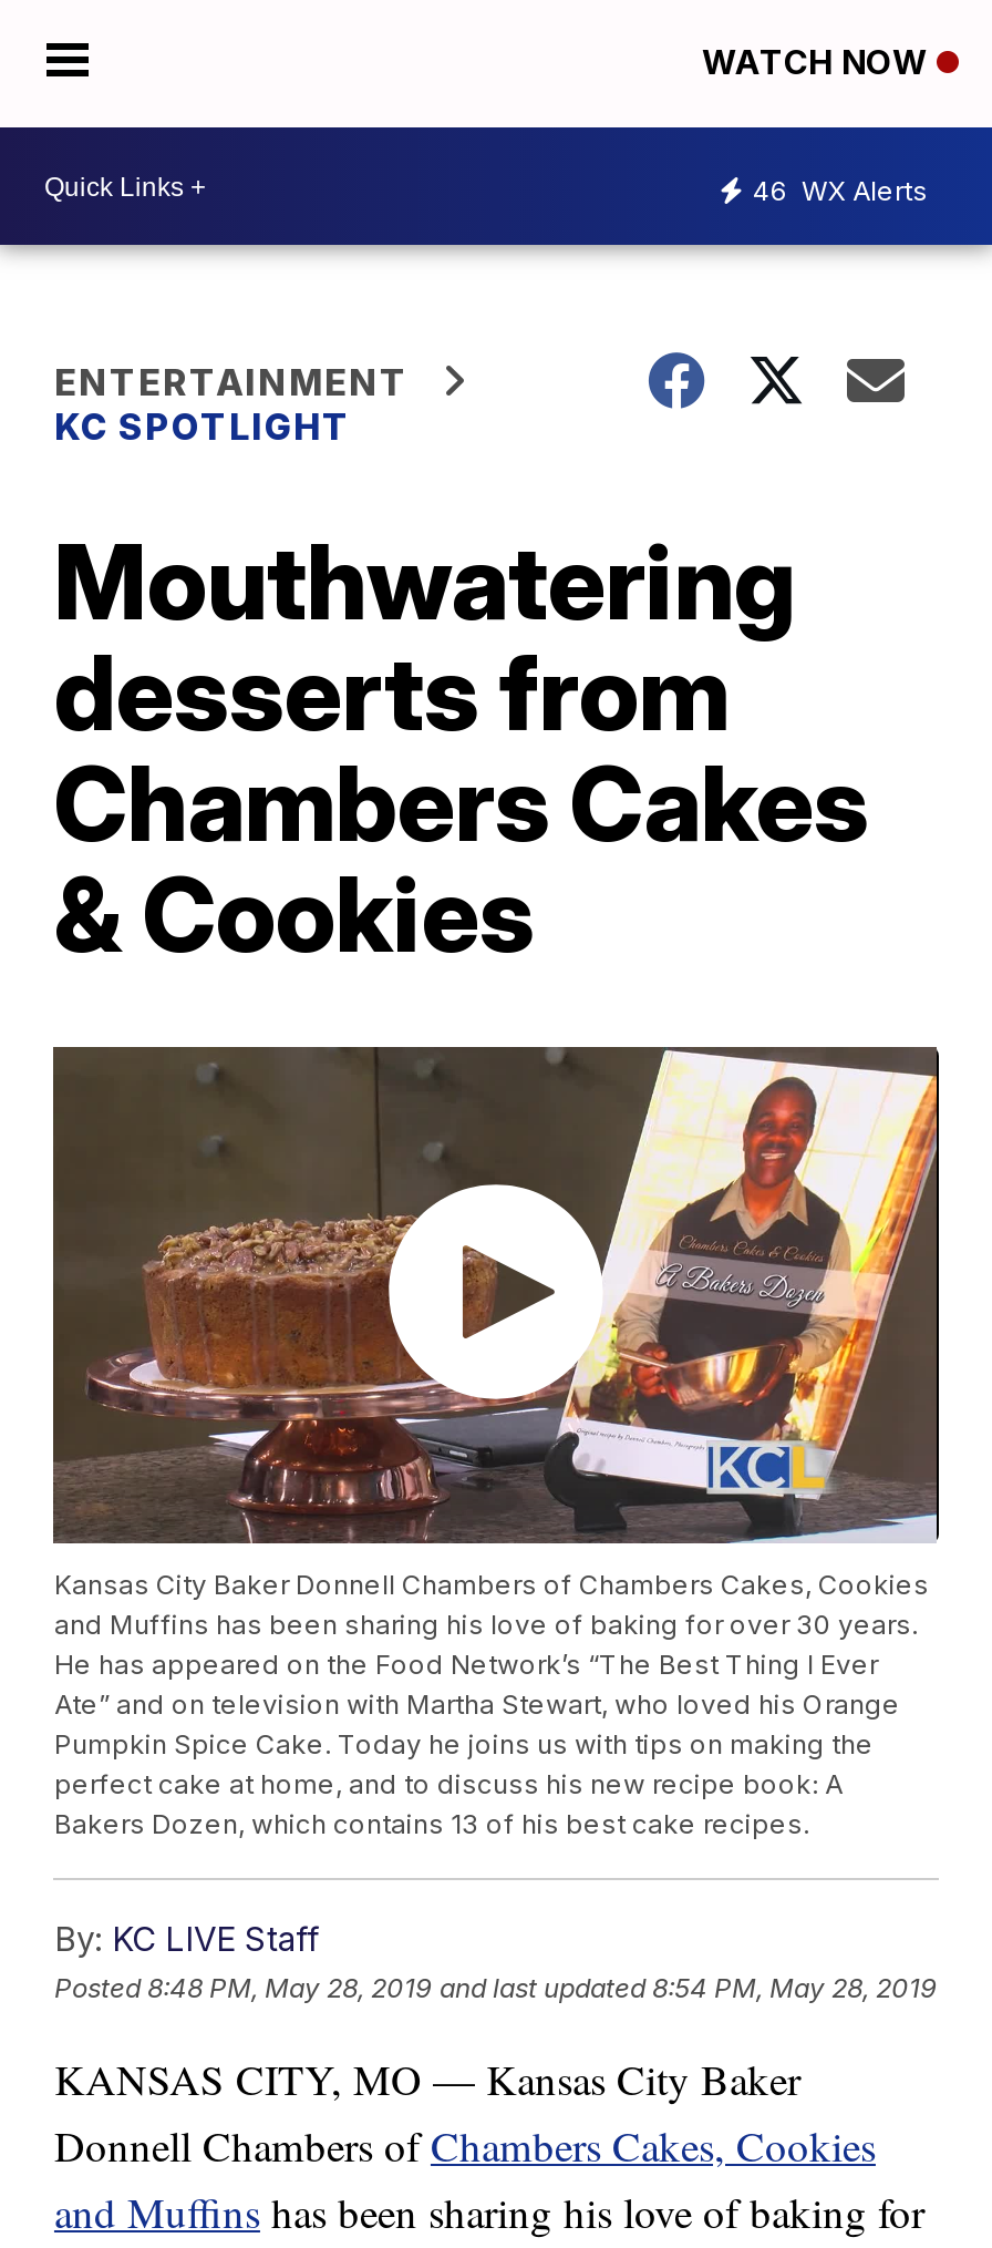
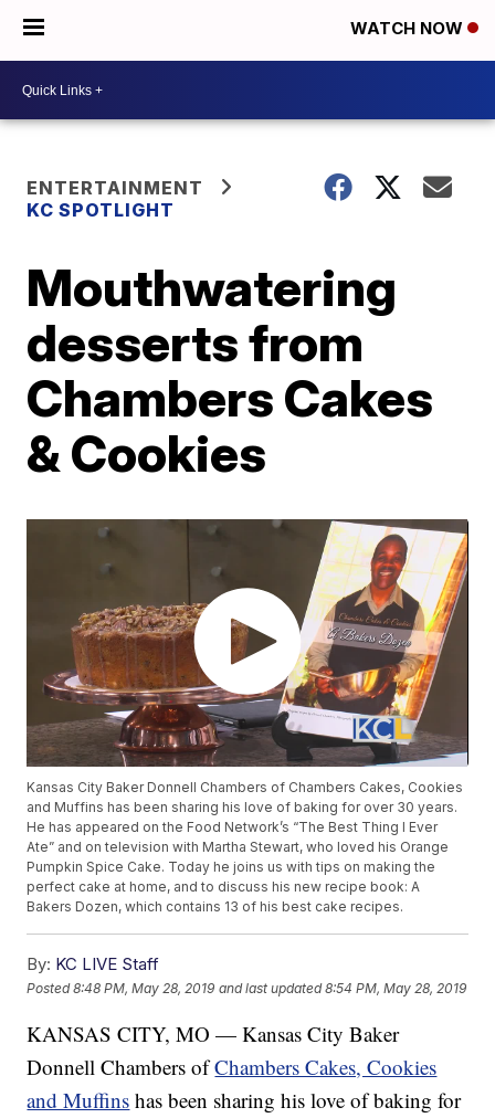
[753,173,928,206] 46 WX Alerts -> none

